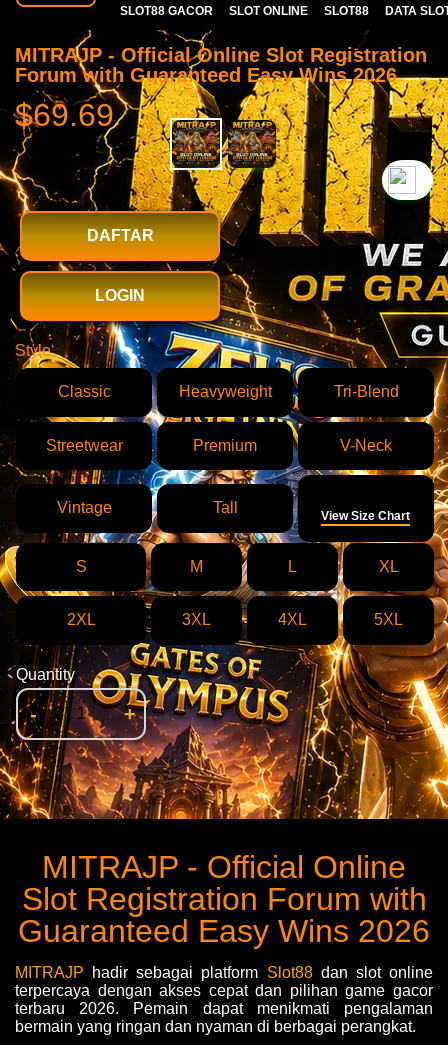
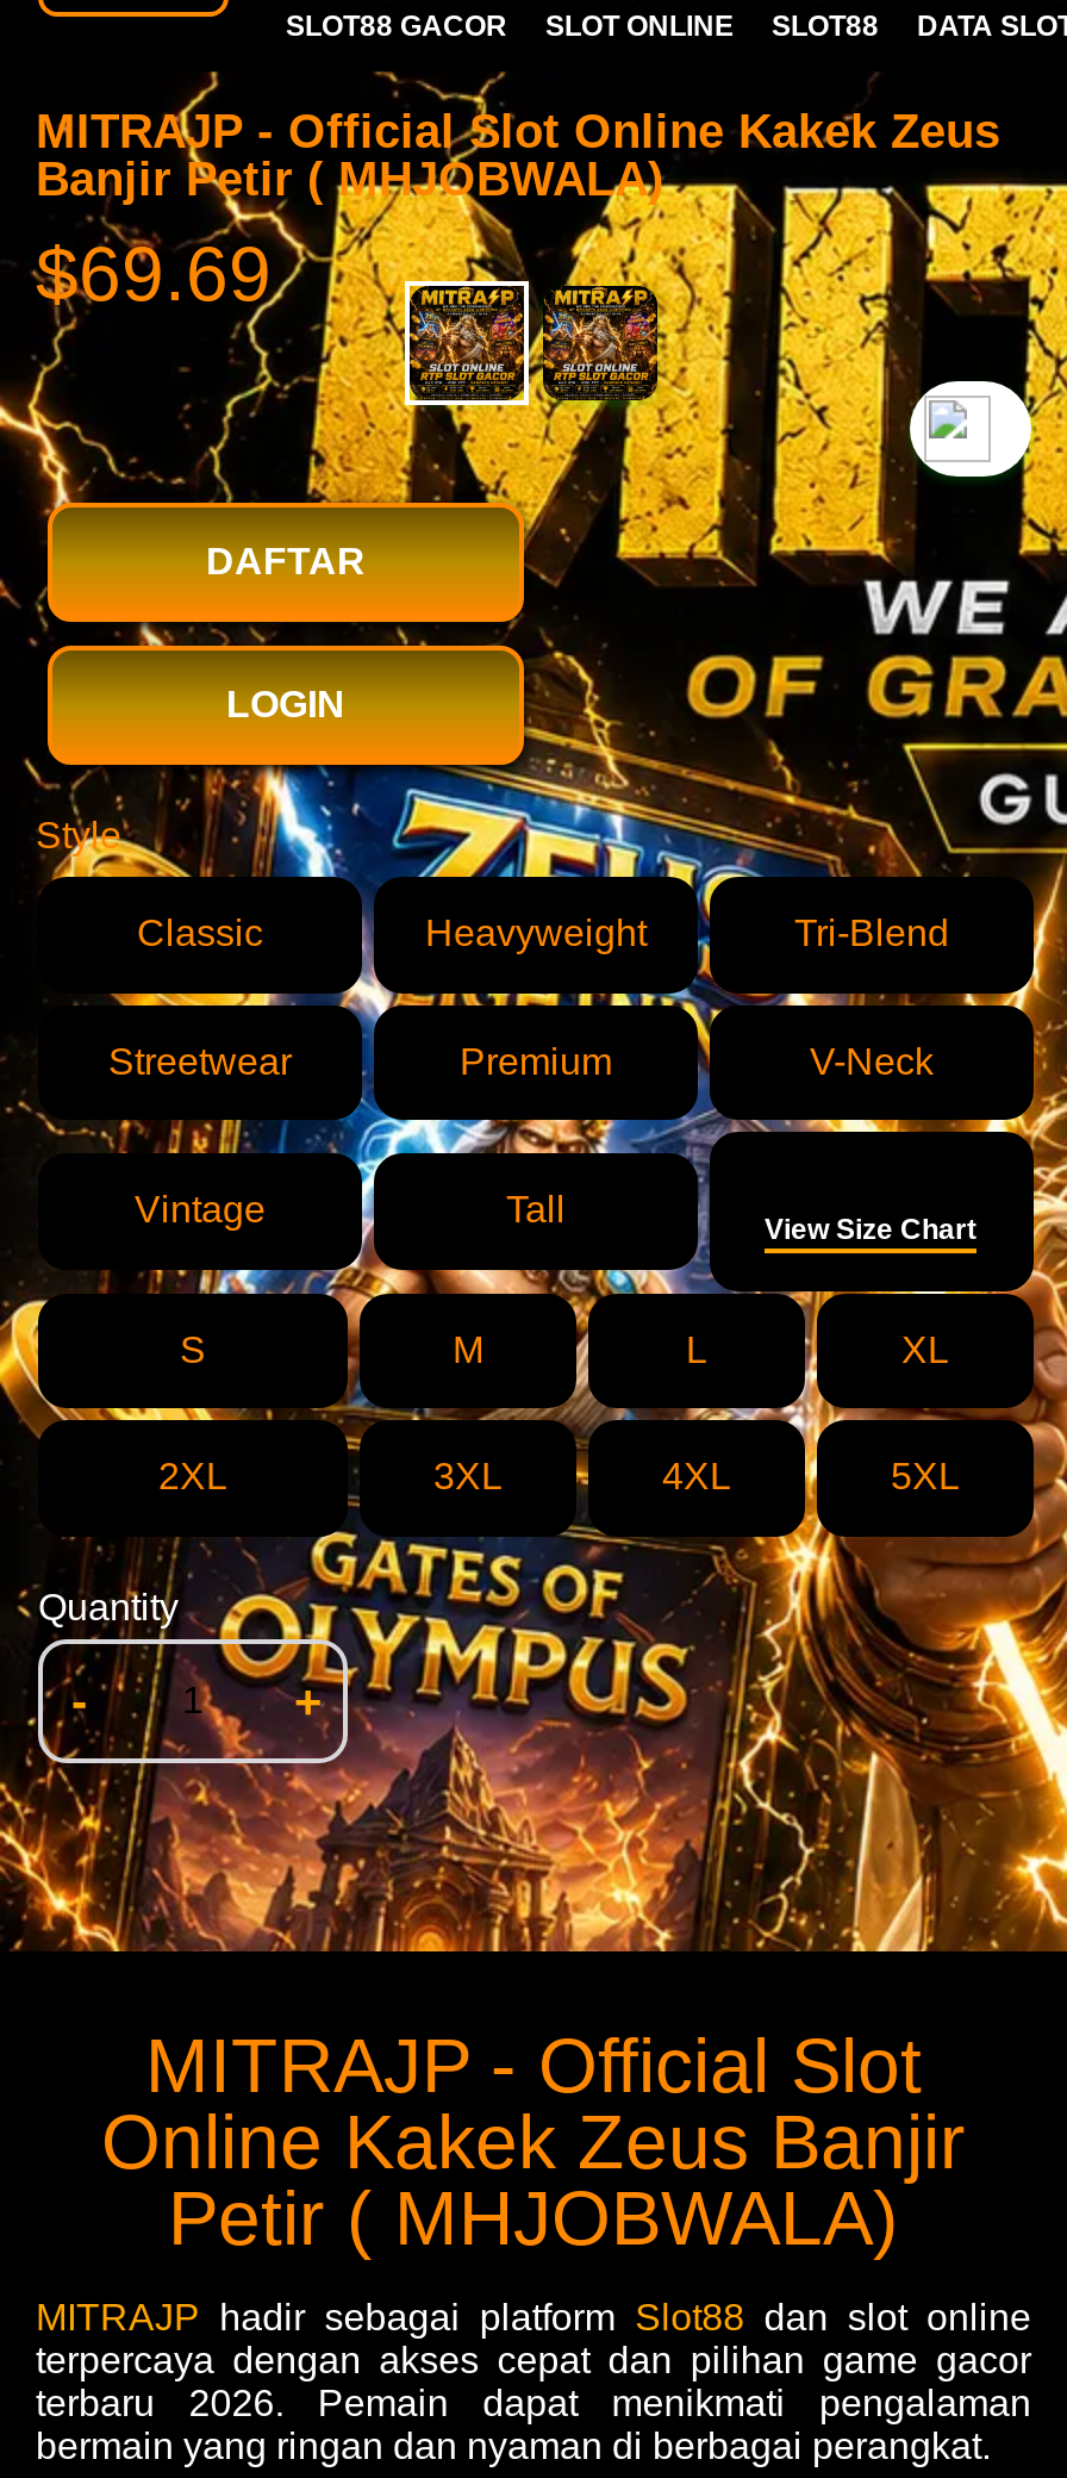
[15,44,427,86] MITRAJP - Official Online Slot Registration | Forum with Guaranteed Easy Wins 2026 -> [36,105,1000,205] MITRAJP - Official Slot Online Kakek Zeus | Banjir Petir ( MHJOBWALA)
[18,848,430,948] MITRAJP - Official Online | Slot Registration Forum with | Guaranteed Easy Wins 2026 -> [101,2022,966,2260] MITRAJP - Official Slot | Online Kakek Zeus Banjir | Petir ( MHJOBWALA)

